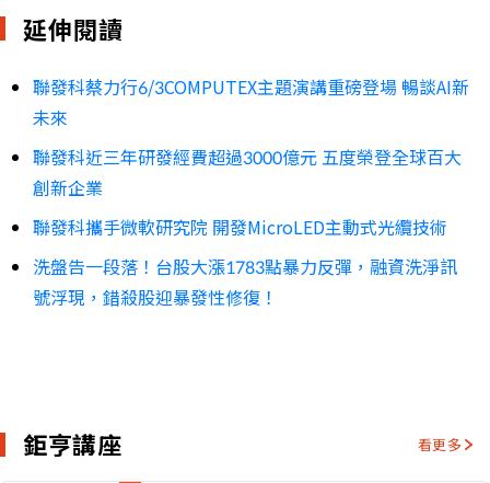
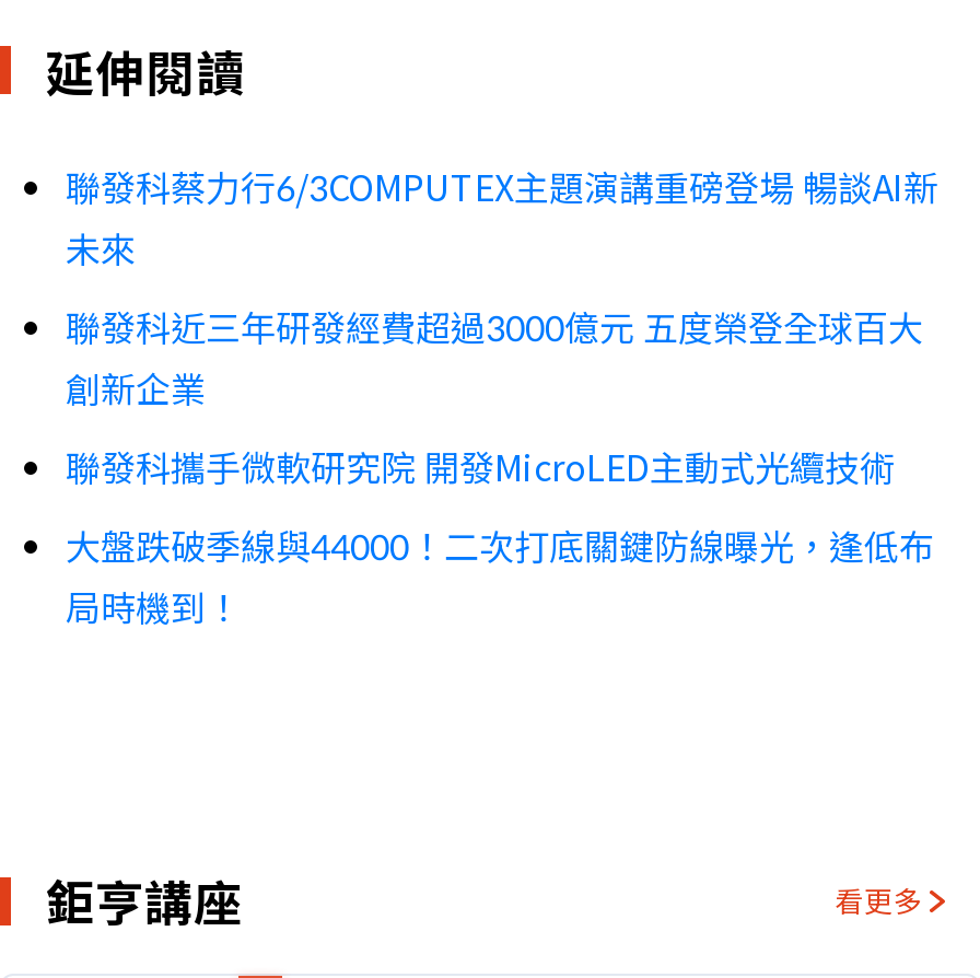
[33,253,457,310] 洗盤告一段落！台股大漲1783點暴力反彈，融資洗淨訊 | 號浮現，錯殺股迎暴發性修復！ -> [66,519,934,633] 大盤跌破季線與44000！二次打底關鍵防線曝光，逢低布 | 局時機到！

